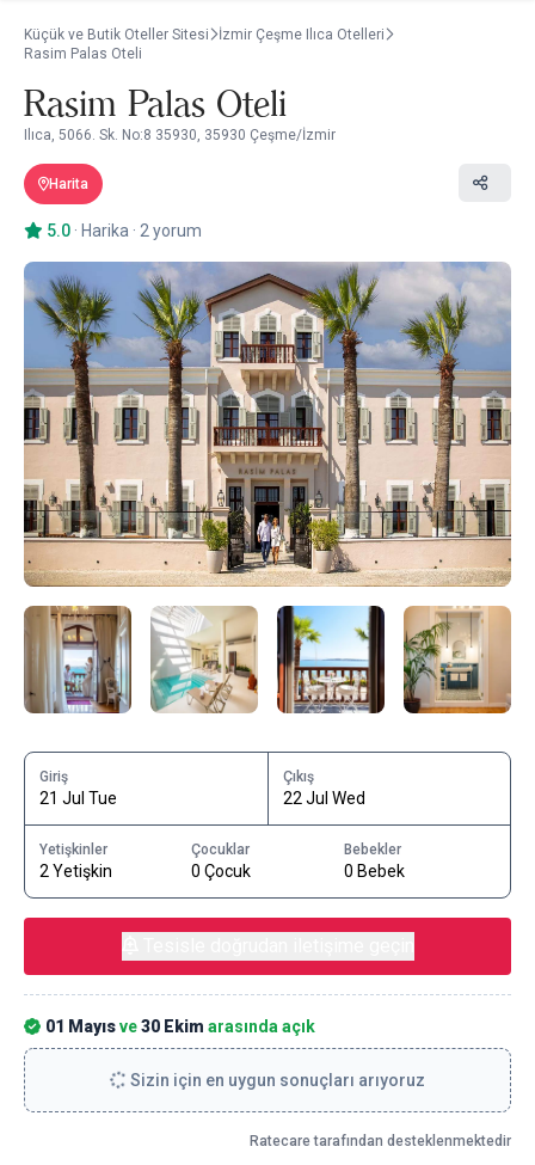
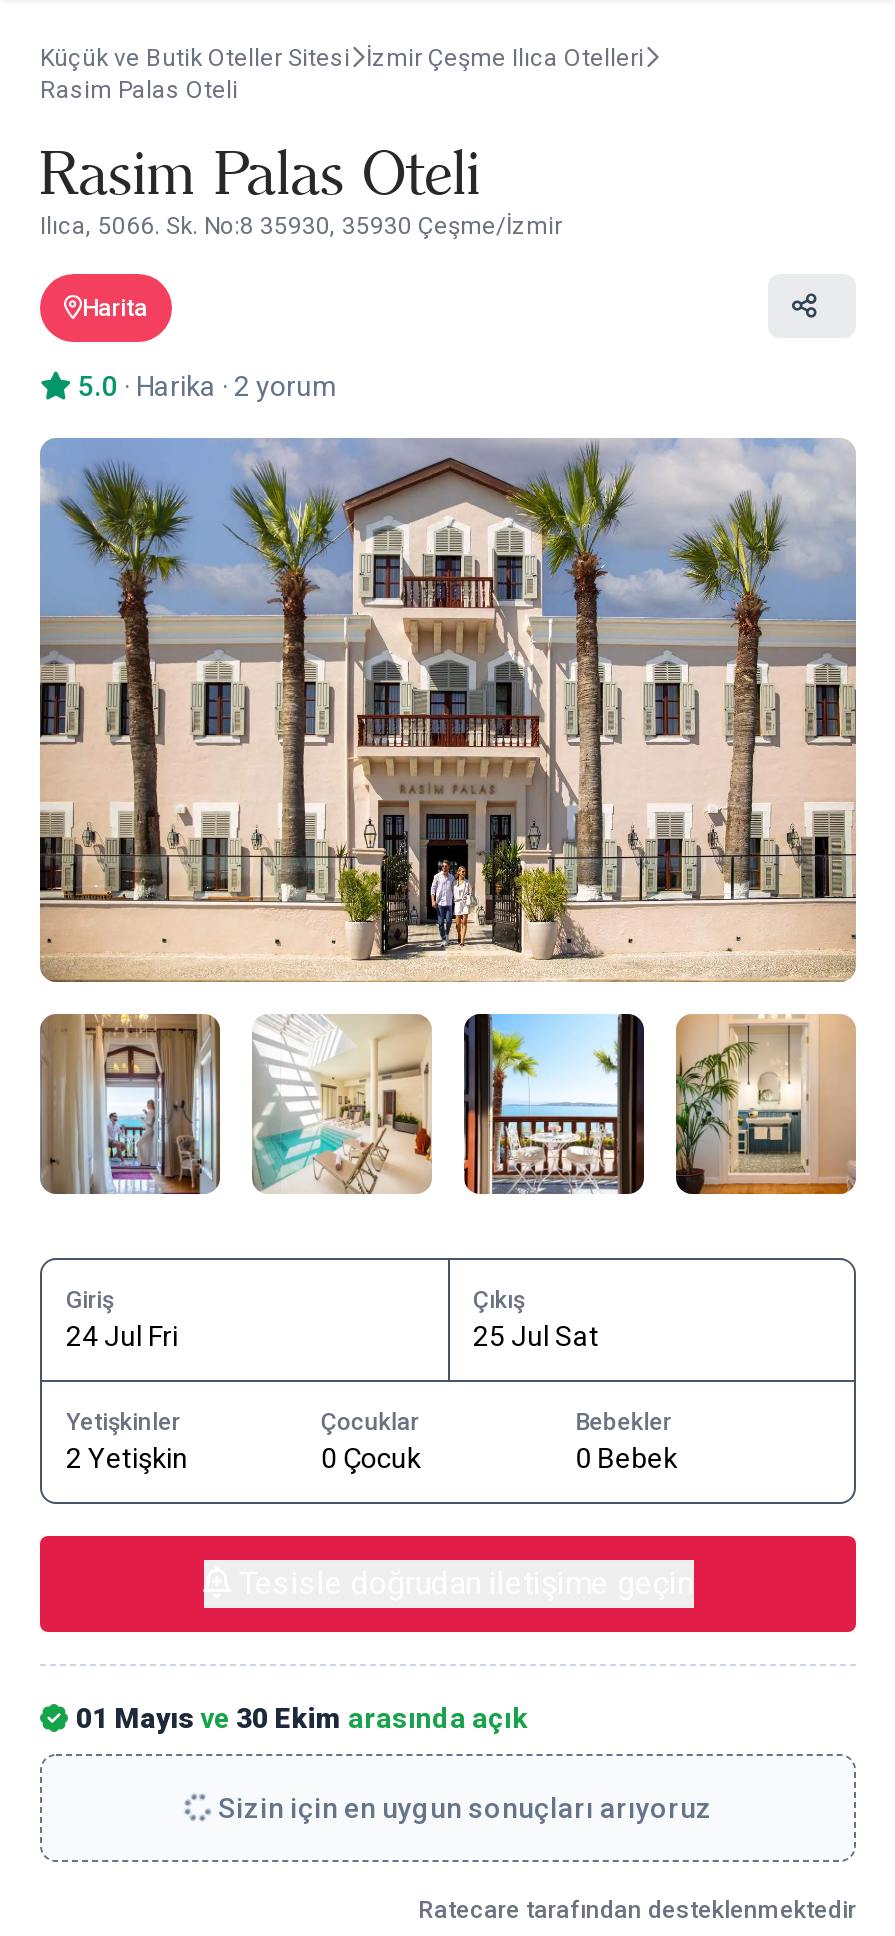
[39,788,117,807] 21 Jul Tue -> [66,1320,178,1352] 24 Jul Fri
[282,788,365,807] 22 Jul Wed -> [473,1320,599,1352] 25 Jul Sat

